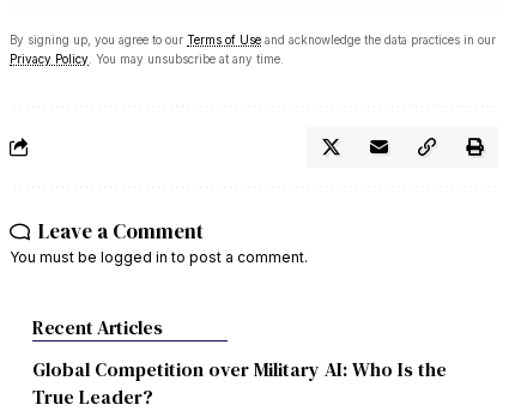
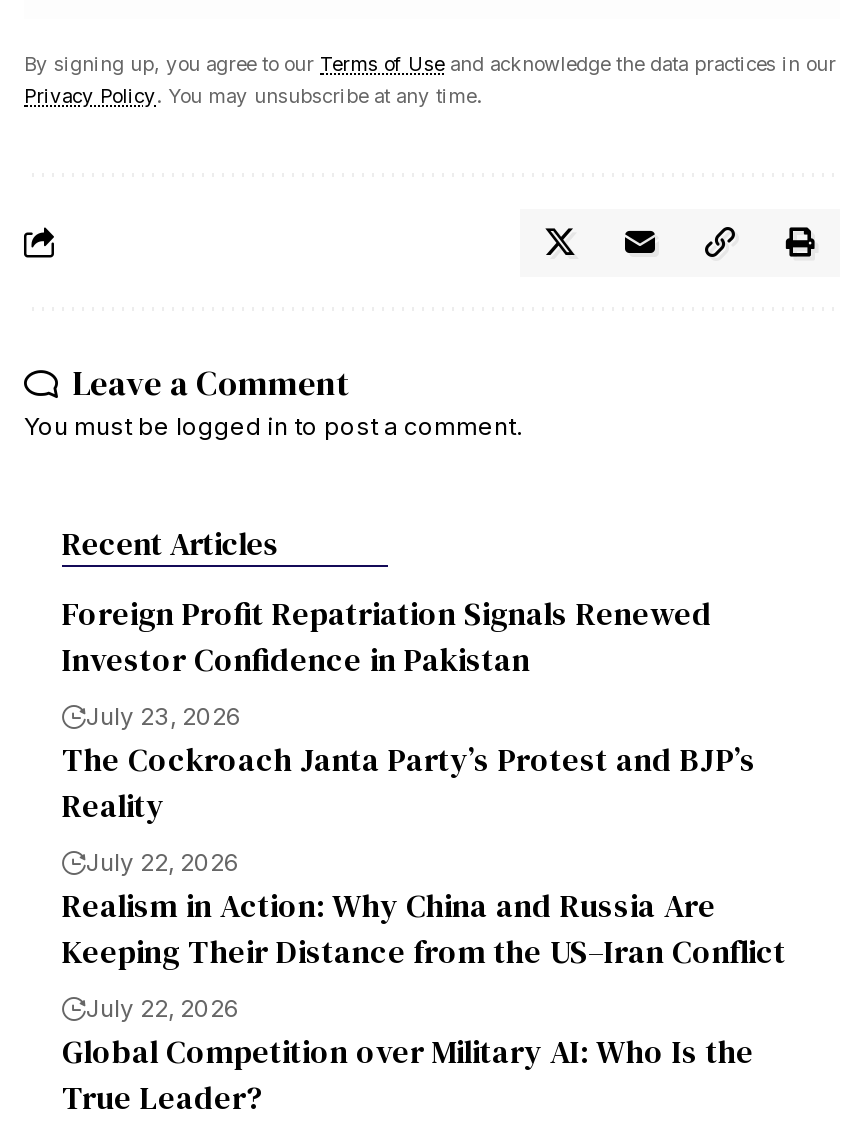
none -> [62,592,786,1024] Foreign Profit Repatriation Signals Renewed | Investor Confidence in Pakistan | July 23, 2026 | The Cockroach Janta Party’s Protest and BJP’s | Reality | July 22, 2026 | Realism in Action: Why China and Russia Are | Keeping Their Distance from the US–Iran Conflict | July 22, 2026

